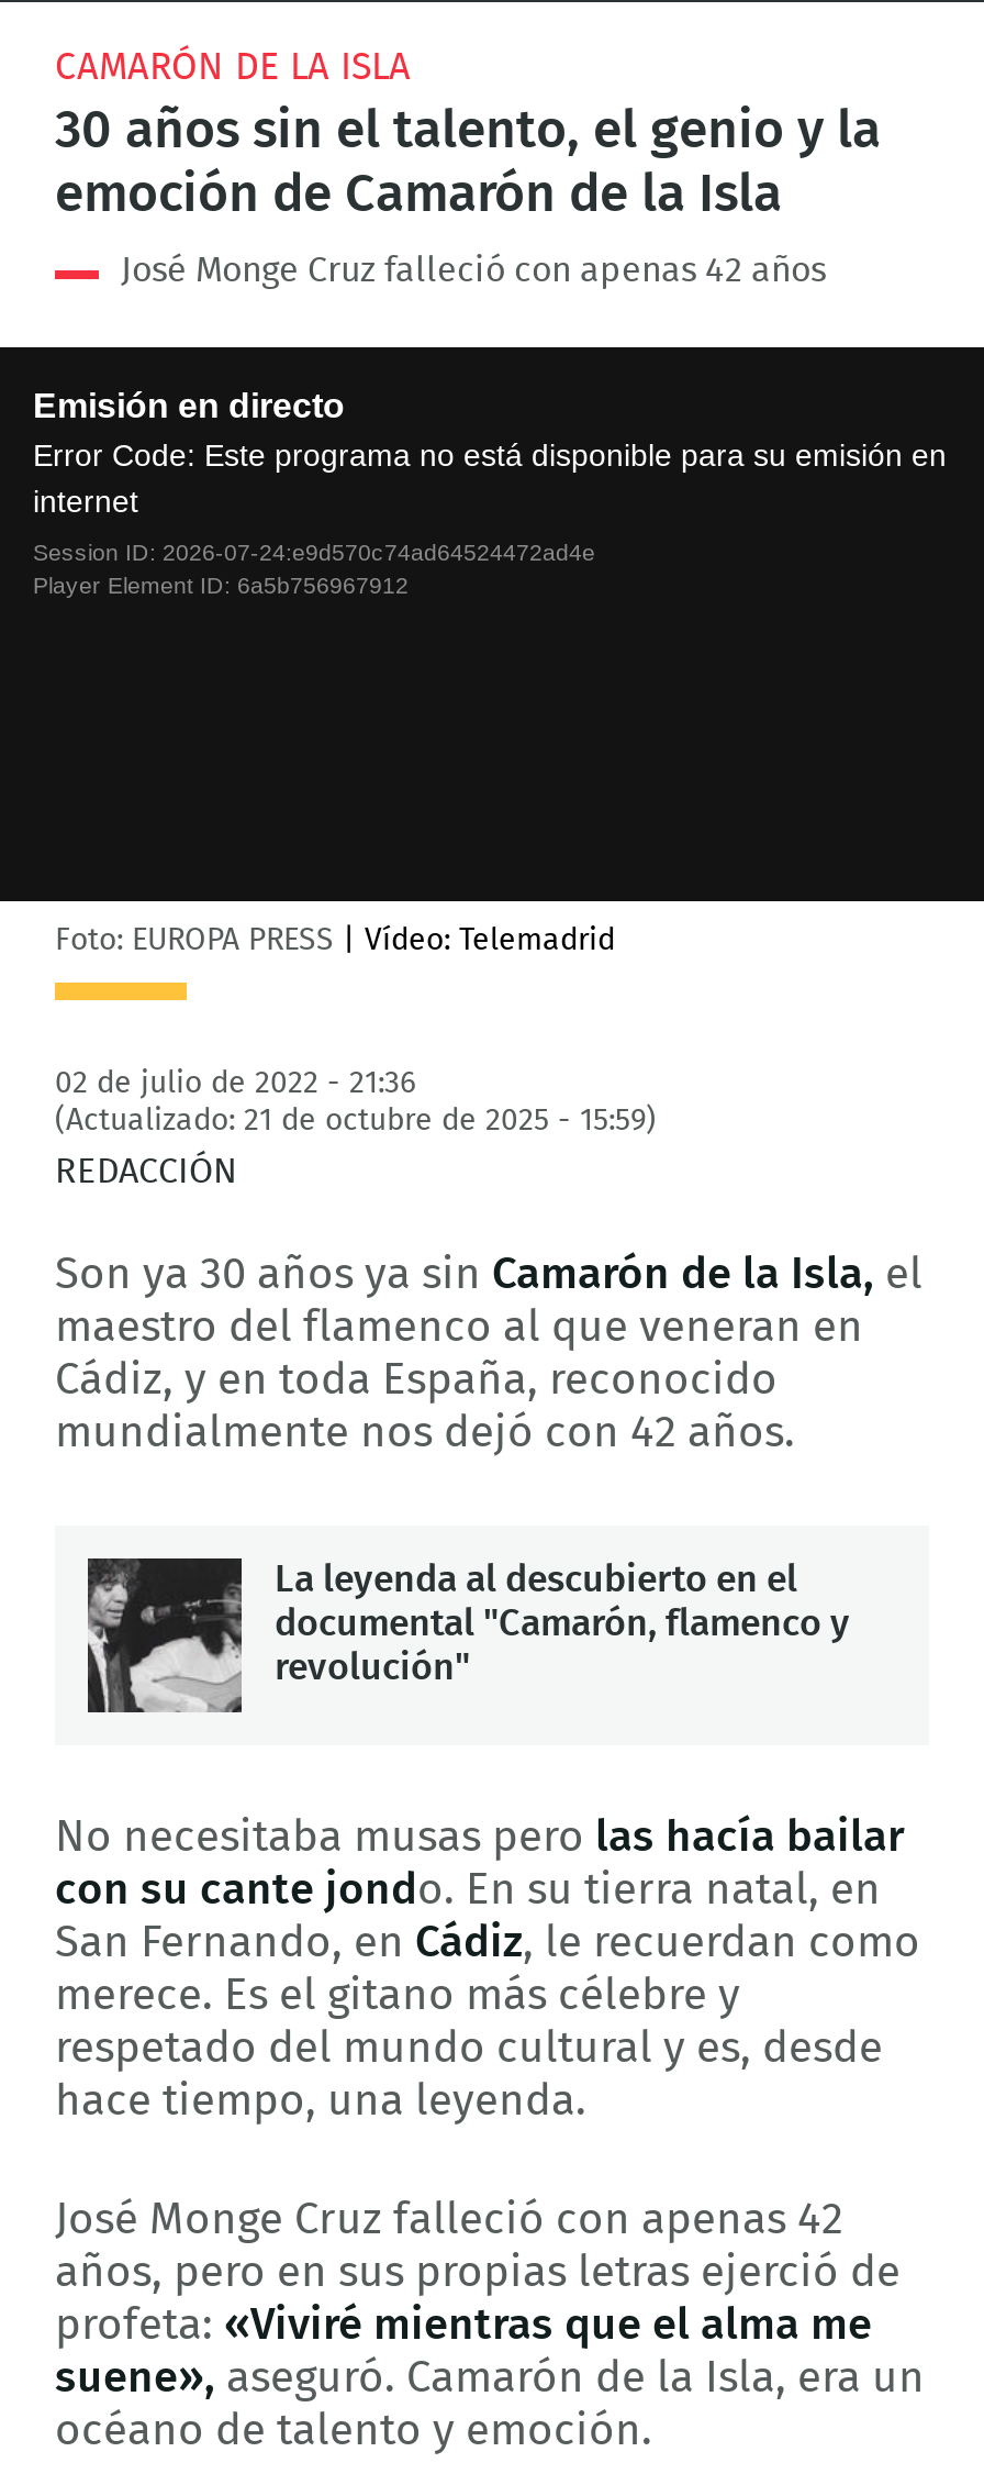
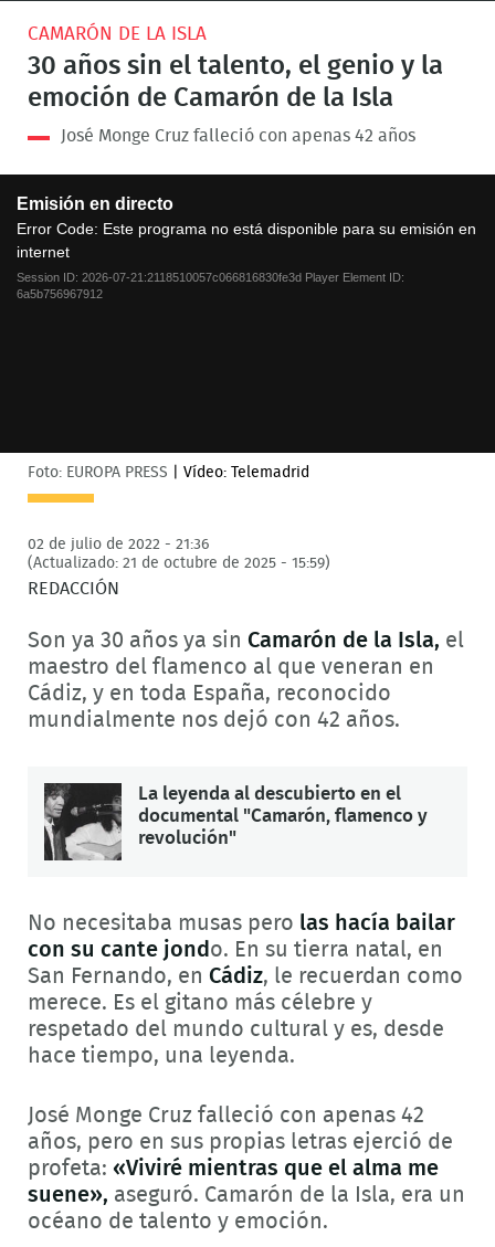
[33,539,595,598] Session ID: 2026-07-24:e9d570c74ad64524472ad4e | Player Element ID: 6a5b756967912 -> [17,271,404,301] Session ID: 2026-07-21:2118510057c066816830fe3d Player Element ID: | 6a5b756967912

